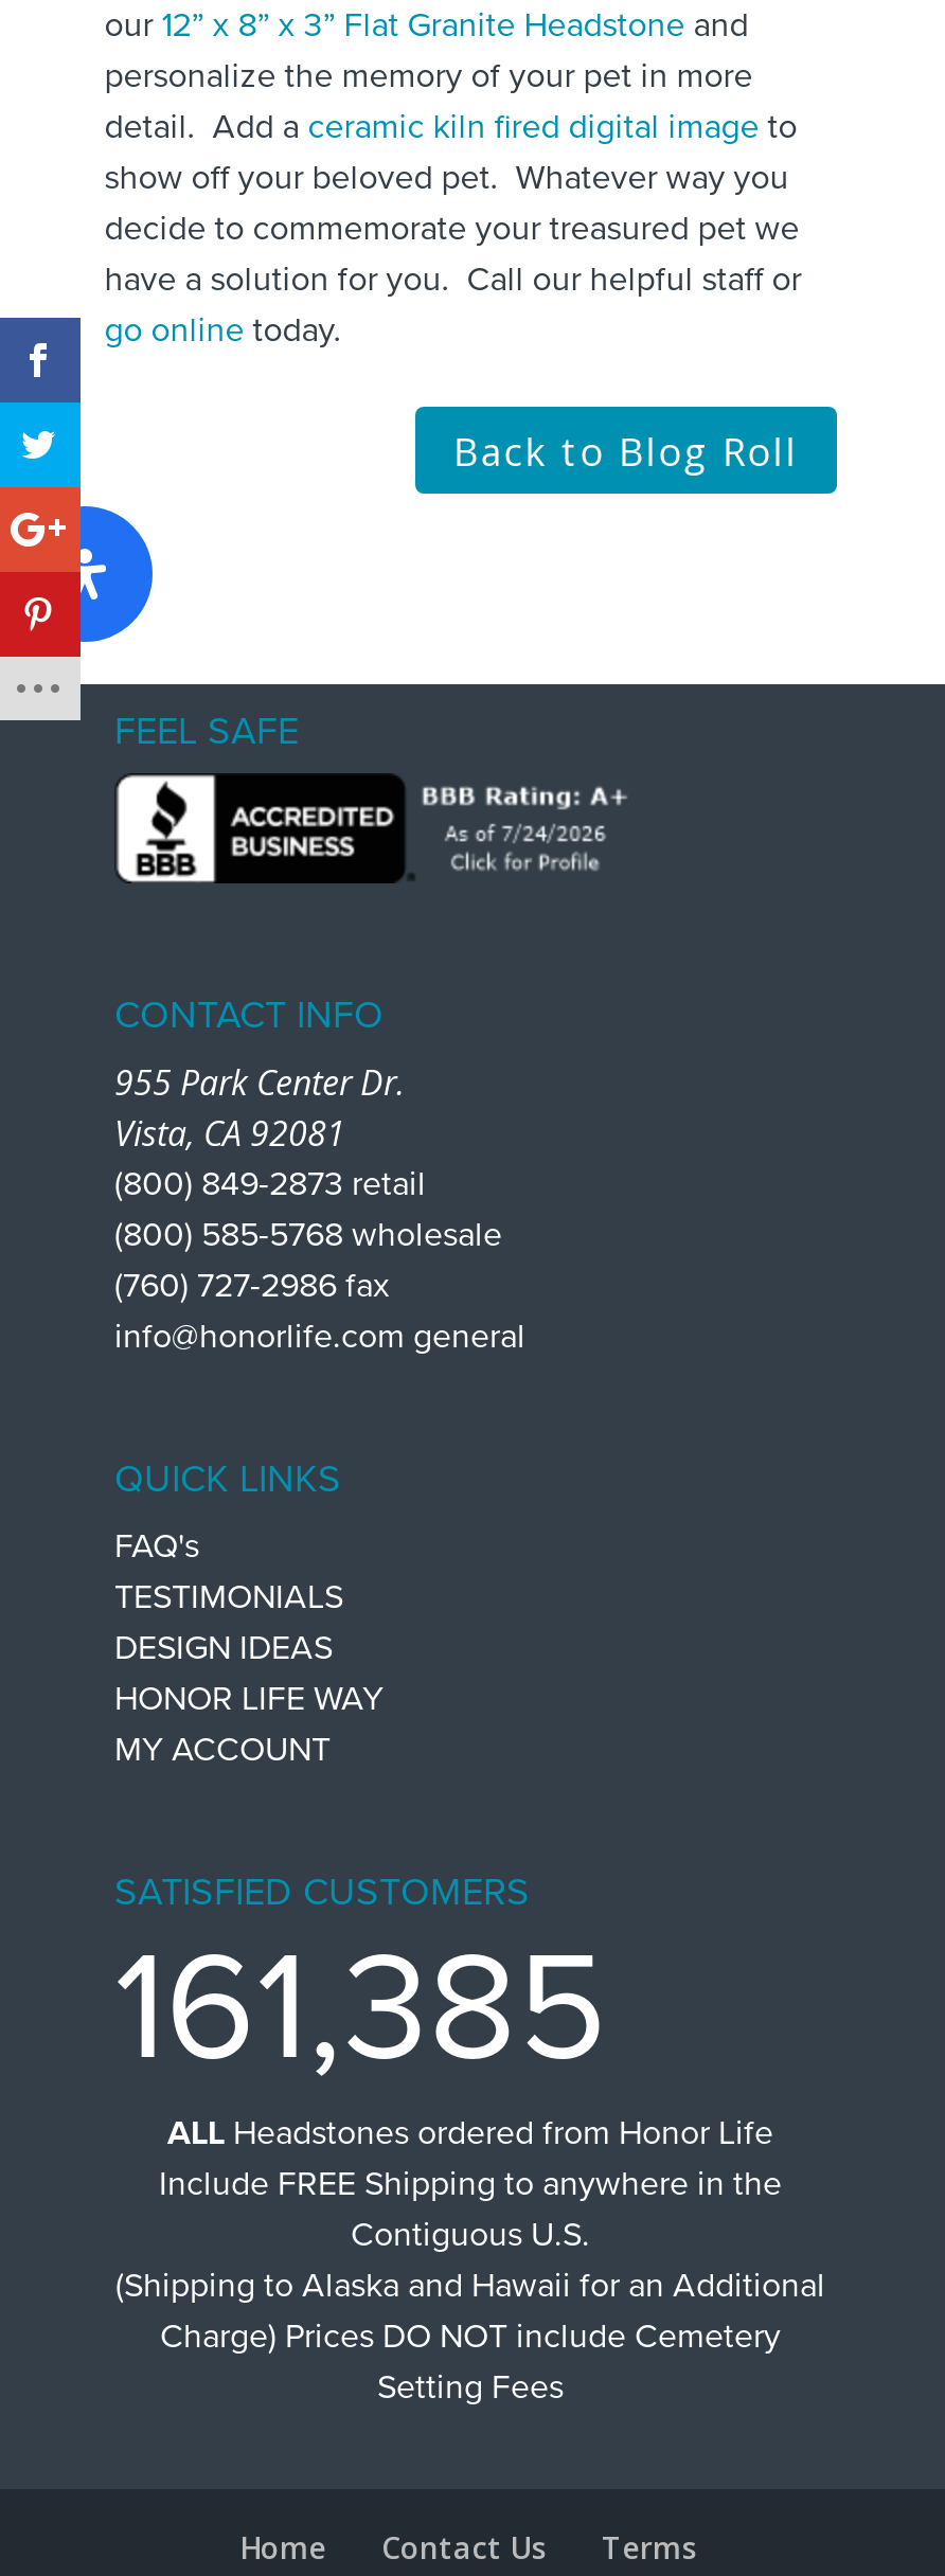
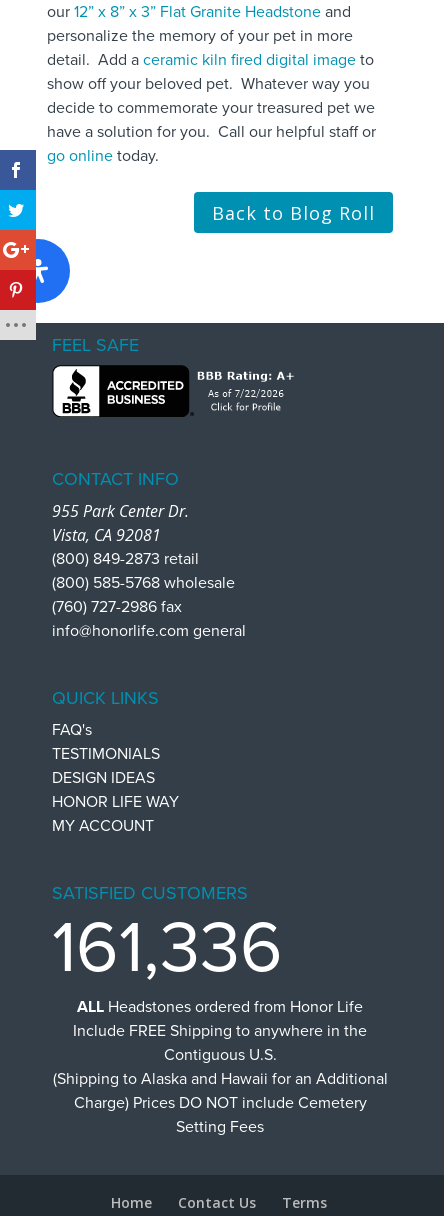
[114,1917,606,2101] 161,385 -> [52,905,283,992] 161,336

